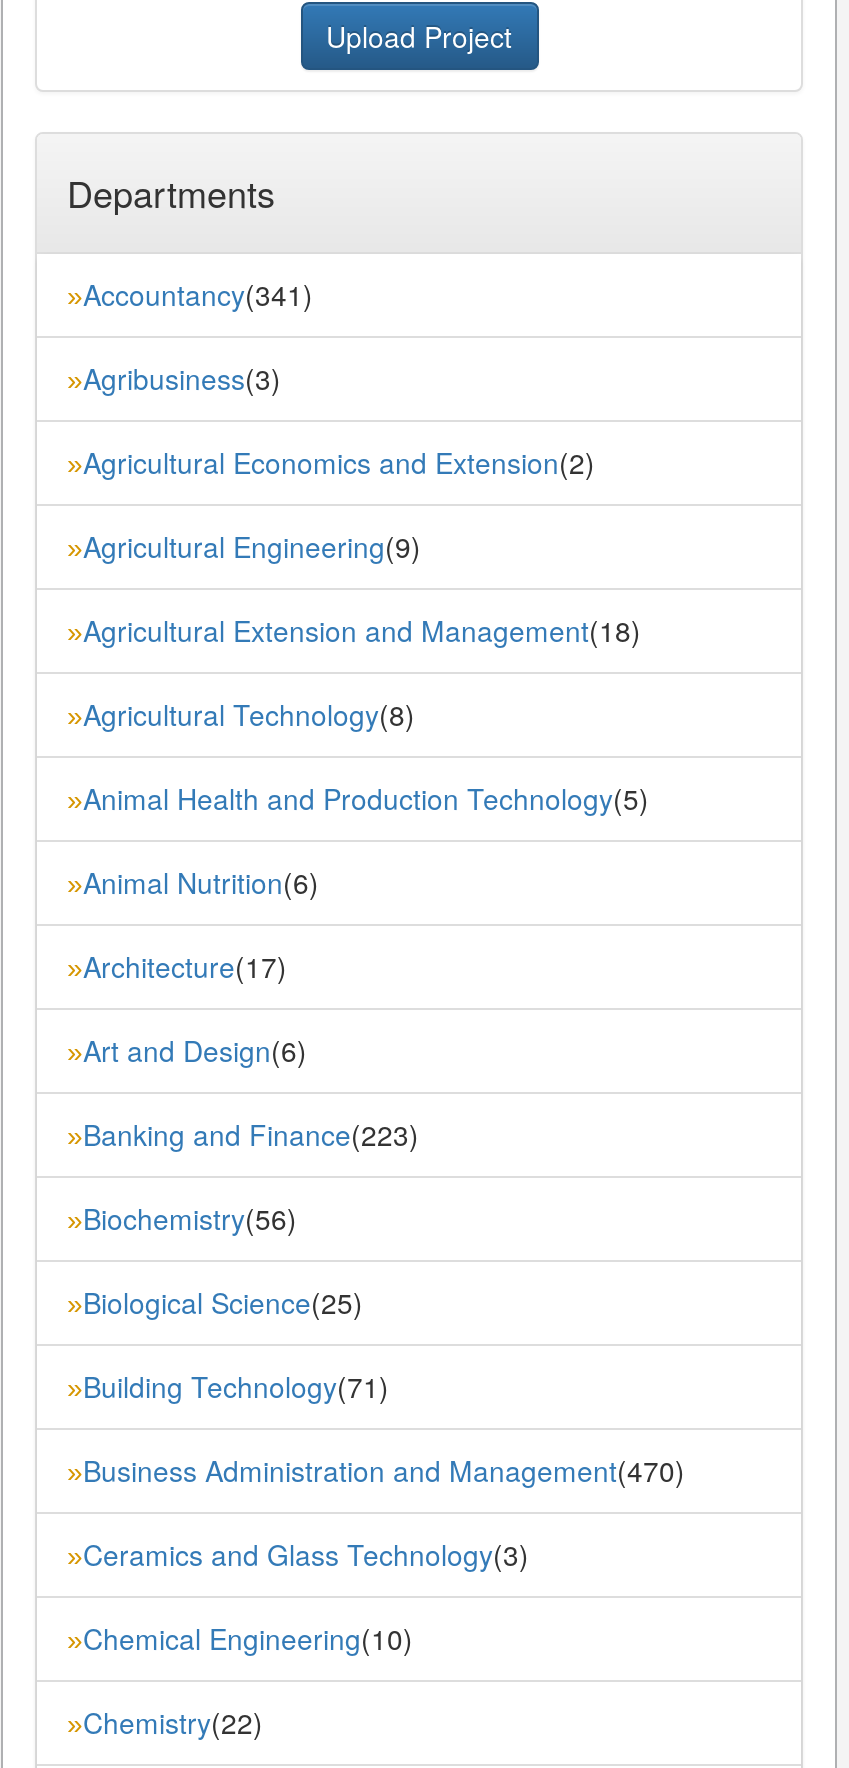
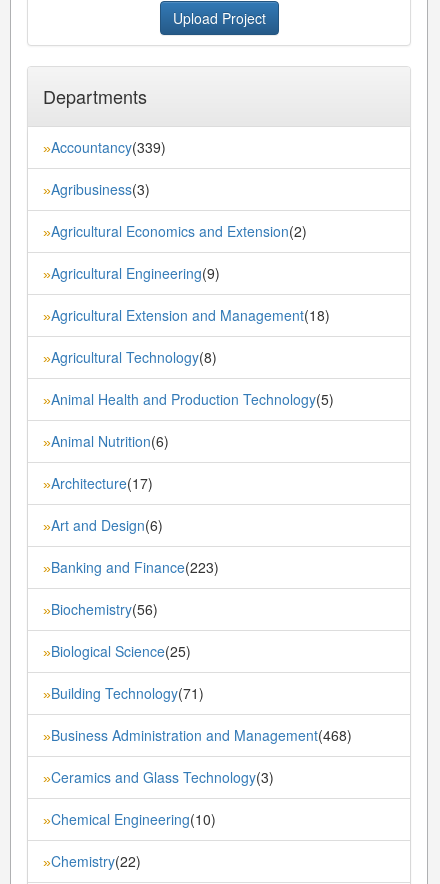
[67,274,313,314] »Accountancy(341) -> [43,137,166,157] »Accountancy(339)
[67,1450,685,1490] »Business Administration and Management(470) -> [43,725,352,745] »Business Administration and Management(468)

